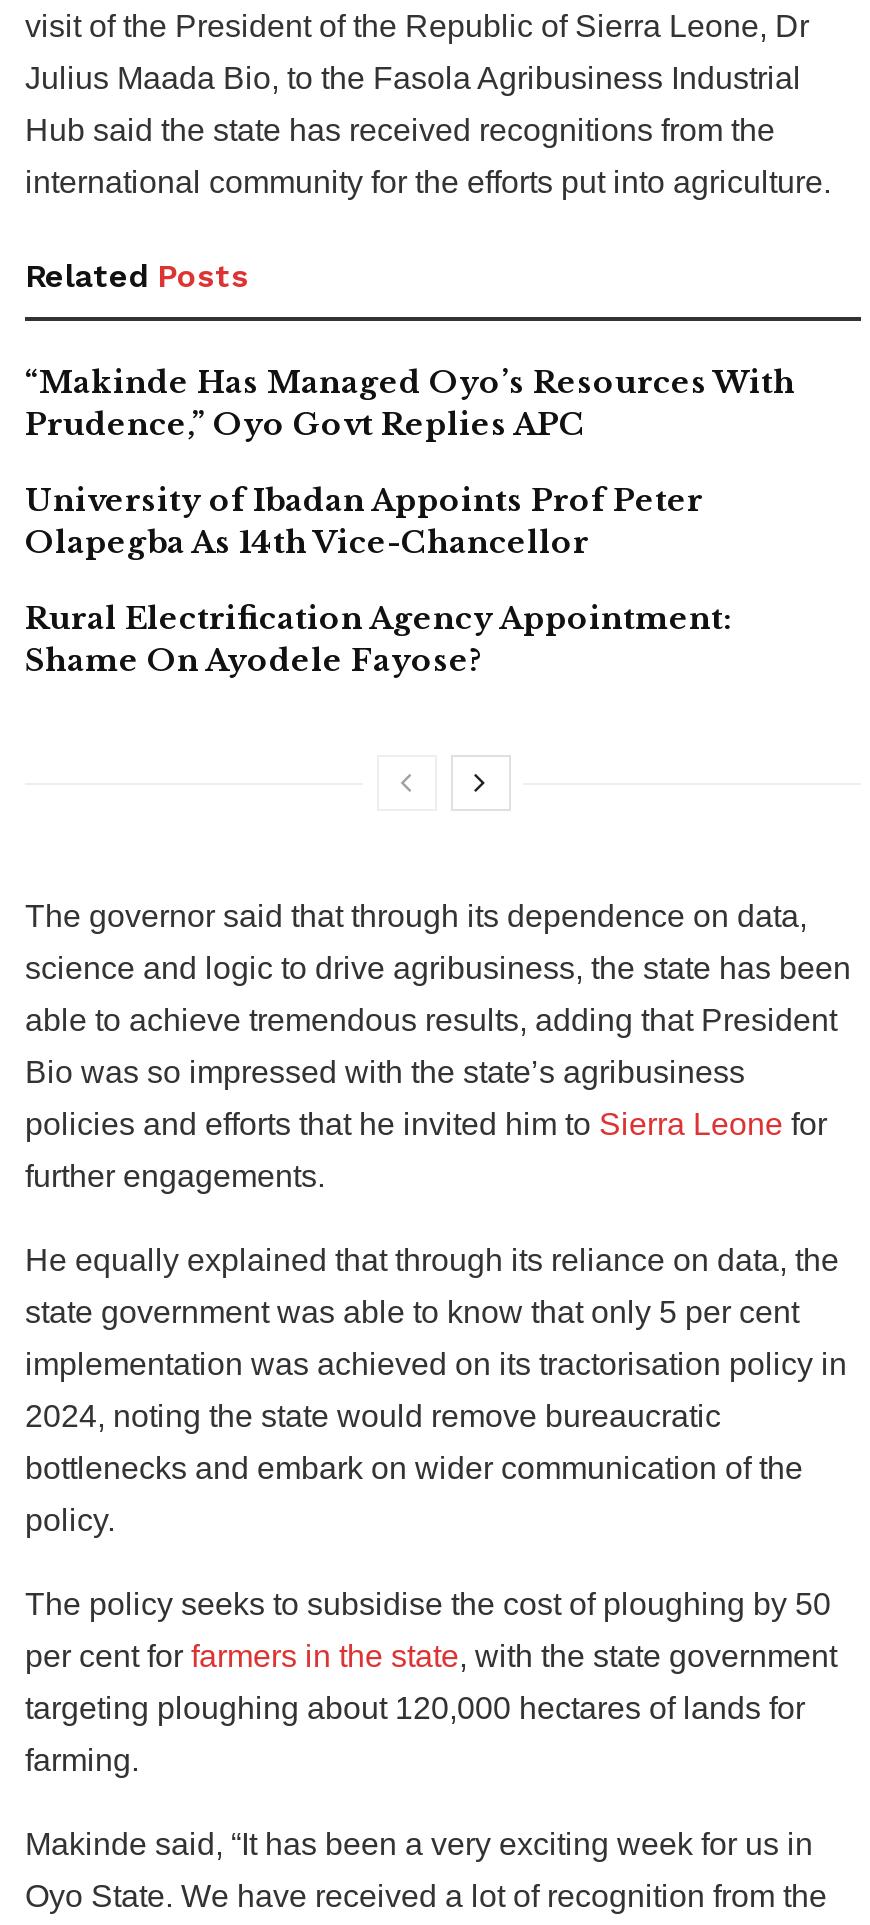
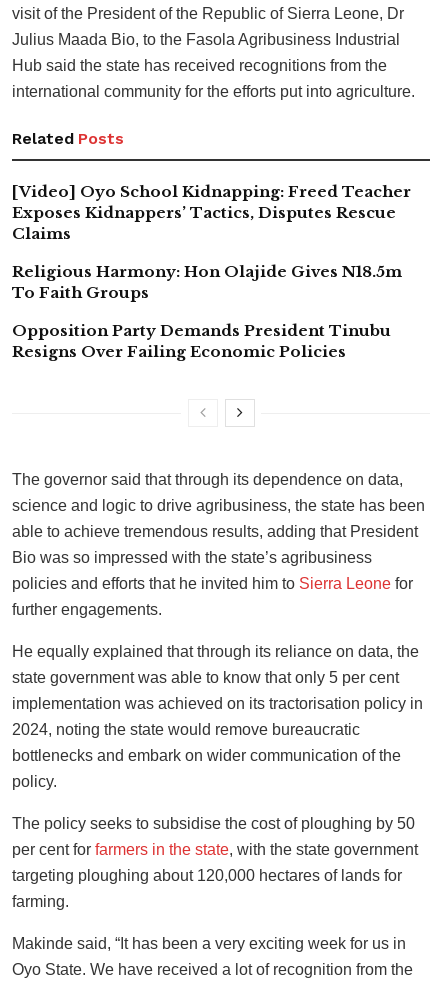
[25,363,795,443] “Makinde Has Managed Oyo’s Resources With | Prudence,” Oyo Govt Replies APC -> [12,182,411,243] [Video] Oyo School Kidnapping: Freed Teacher | Exposes Kidnappers’ Tactics, Disputes Rescue | Claims
[25,481,703,561] University of Ibadan Appoints Prof Peter | Olapegba As 14th Vice-Chancellor -> [12,262,402,302] Religious Harmony: Hon Olajide Gives N18.5m | To Faith Groups
[25,599,731,679] Rural Electrification Agency Appointment: | Shame On Ayodele Fayose? -> [12,321,391,361] Opposition Party Demands President Tinubu | Resigns Over Failing Economic Policies

